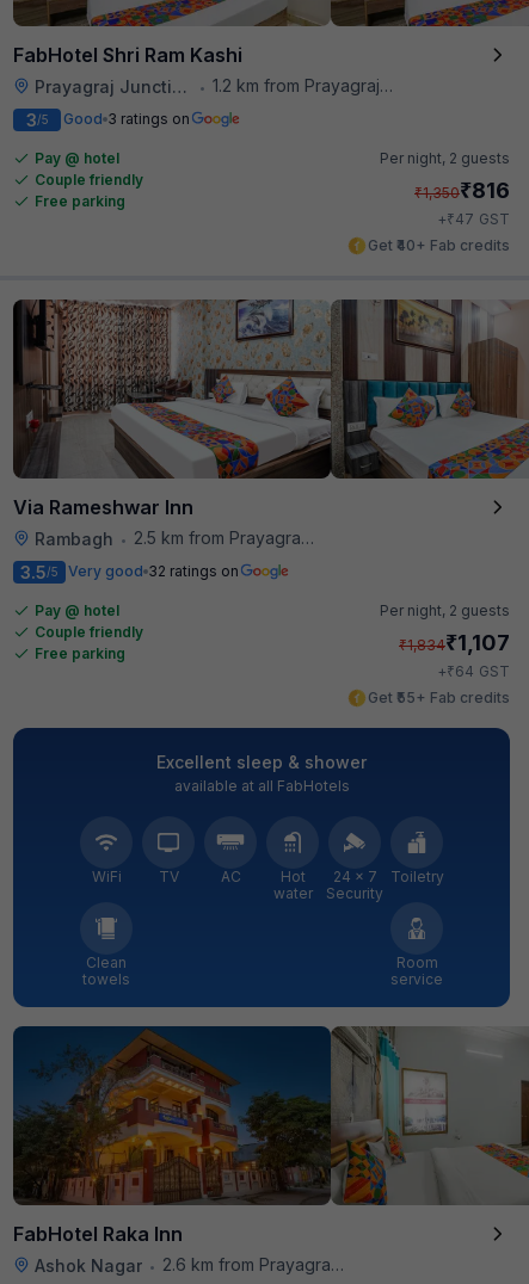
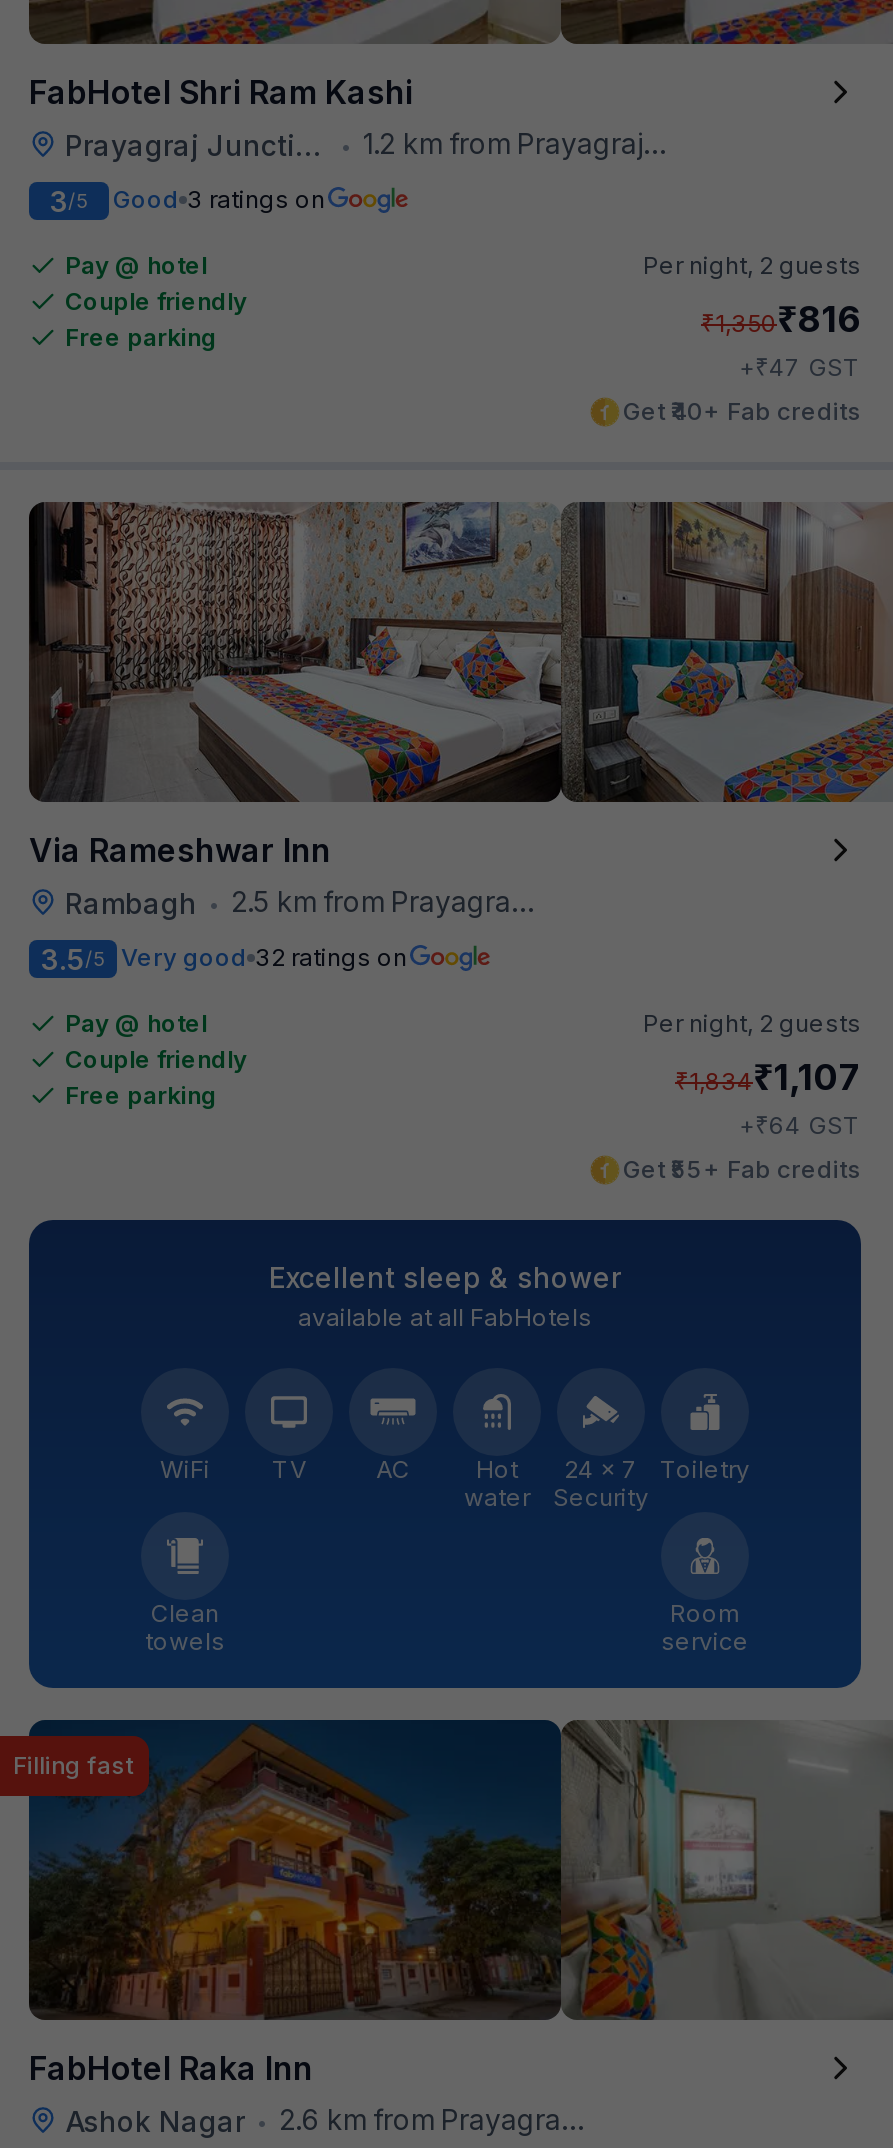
none -> [13,1749,133,1779] Filling fast

